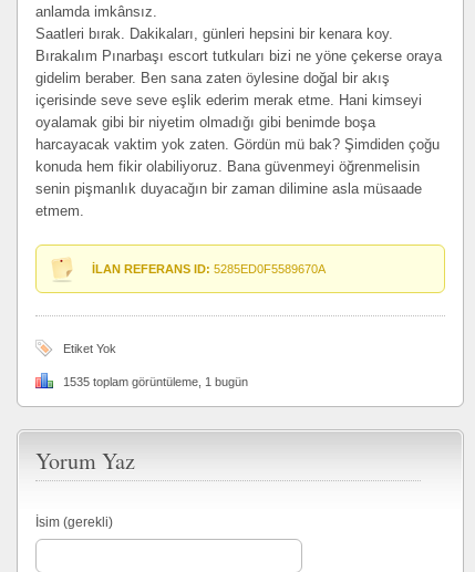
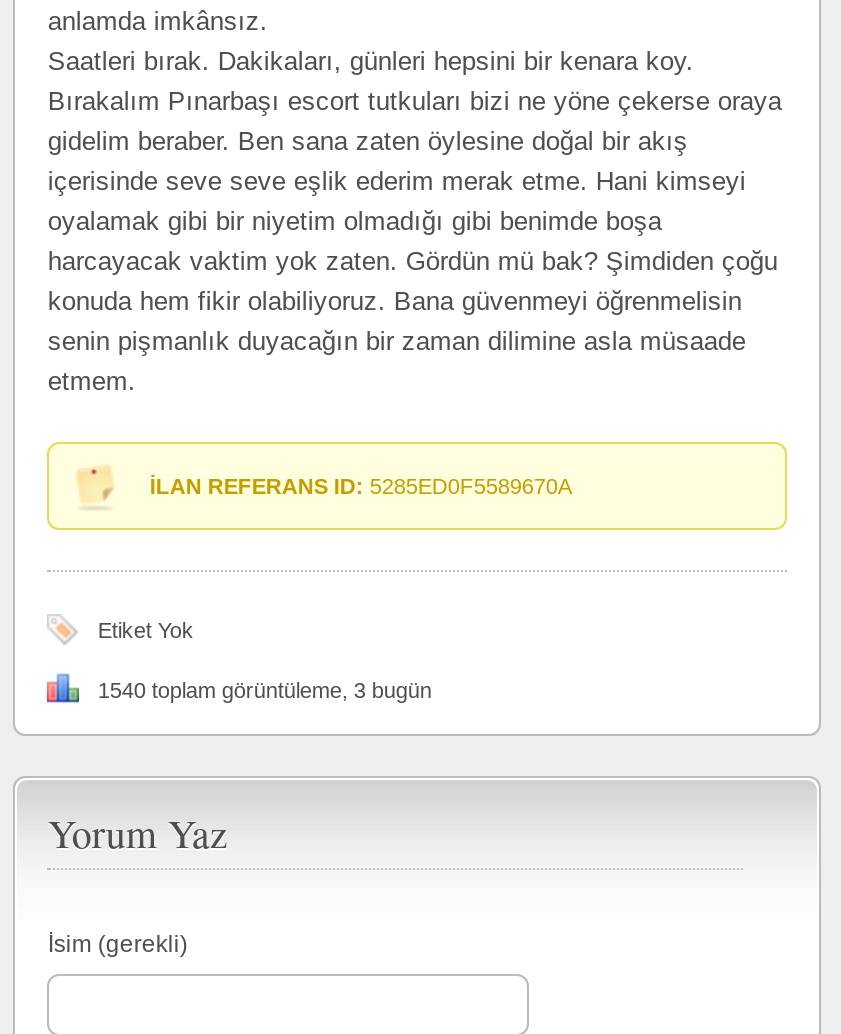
[64,375,248,388] 1535 toplam görüntüleme, 1 bugün -> [98,678,432,702] 1540 toplam görüntüleme, 3 bugün

